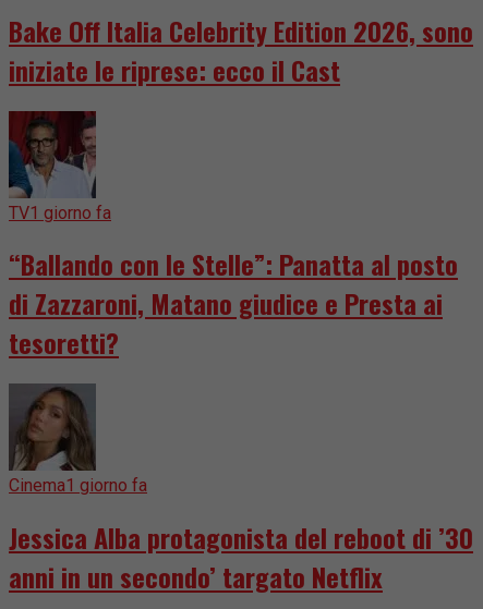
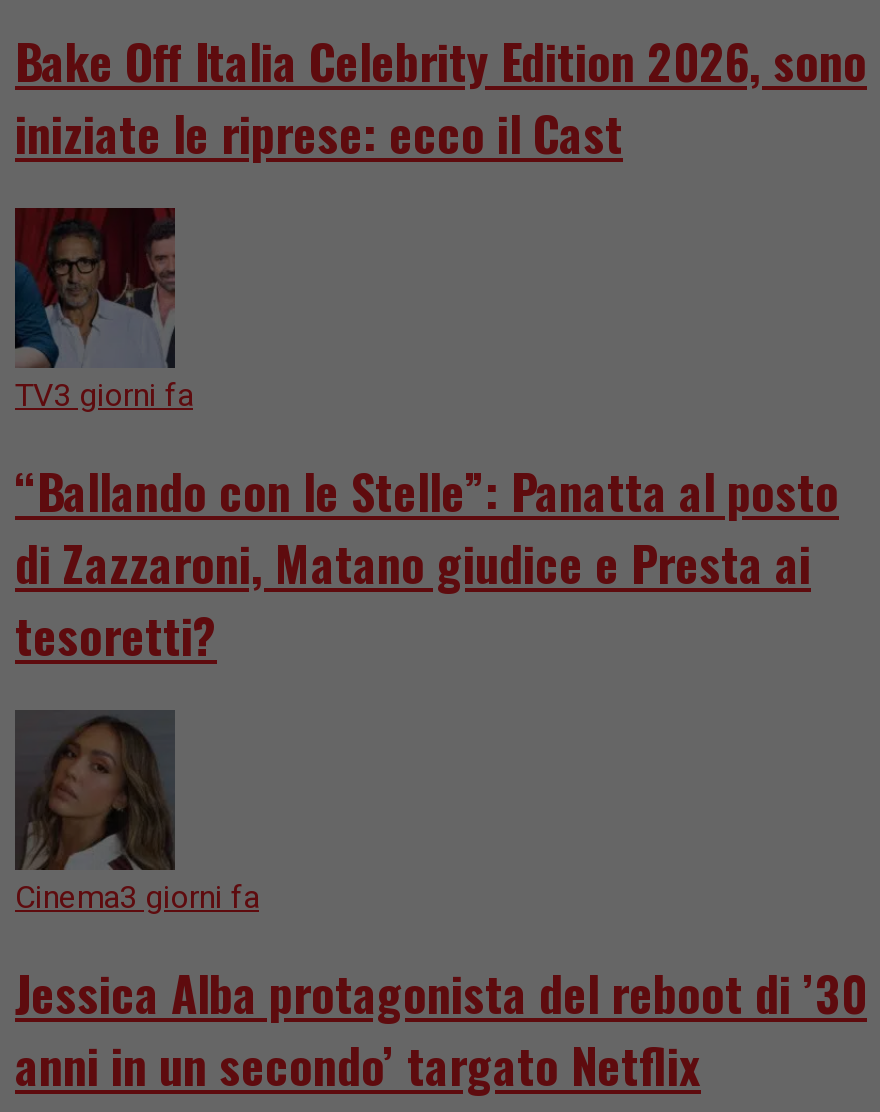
[9,202,111,223] TV1 giorno fa -> [15,377,193,415] TV3 giorni fa
[9,475,147,496] Cinema1 giorno fa -> [15,879,259,917] Cinema3 giorni fa

